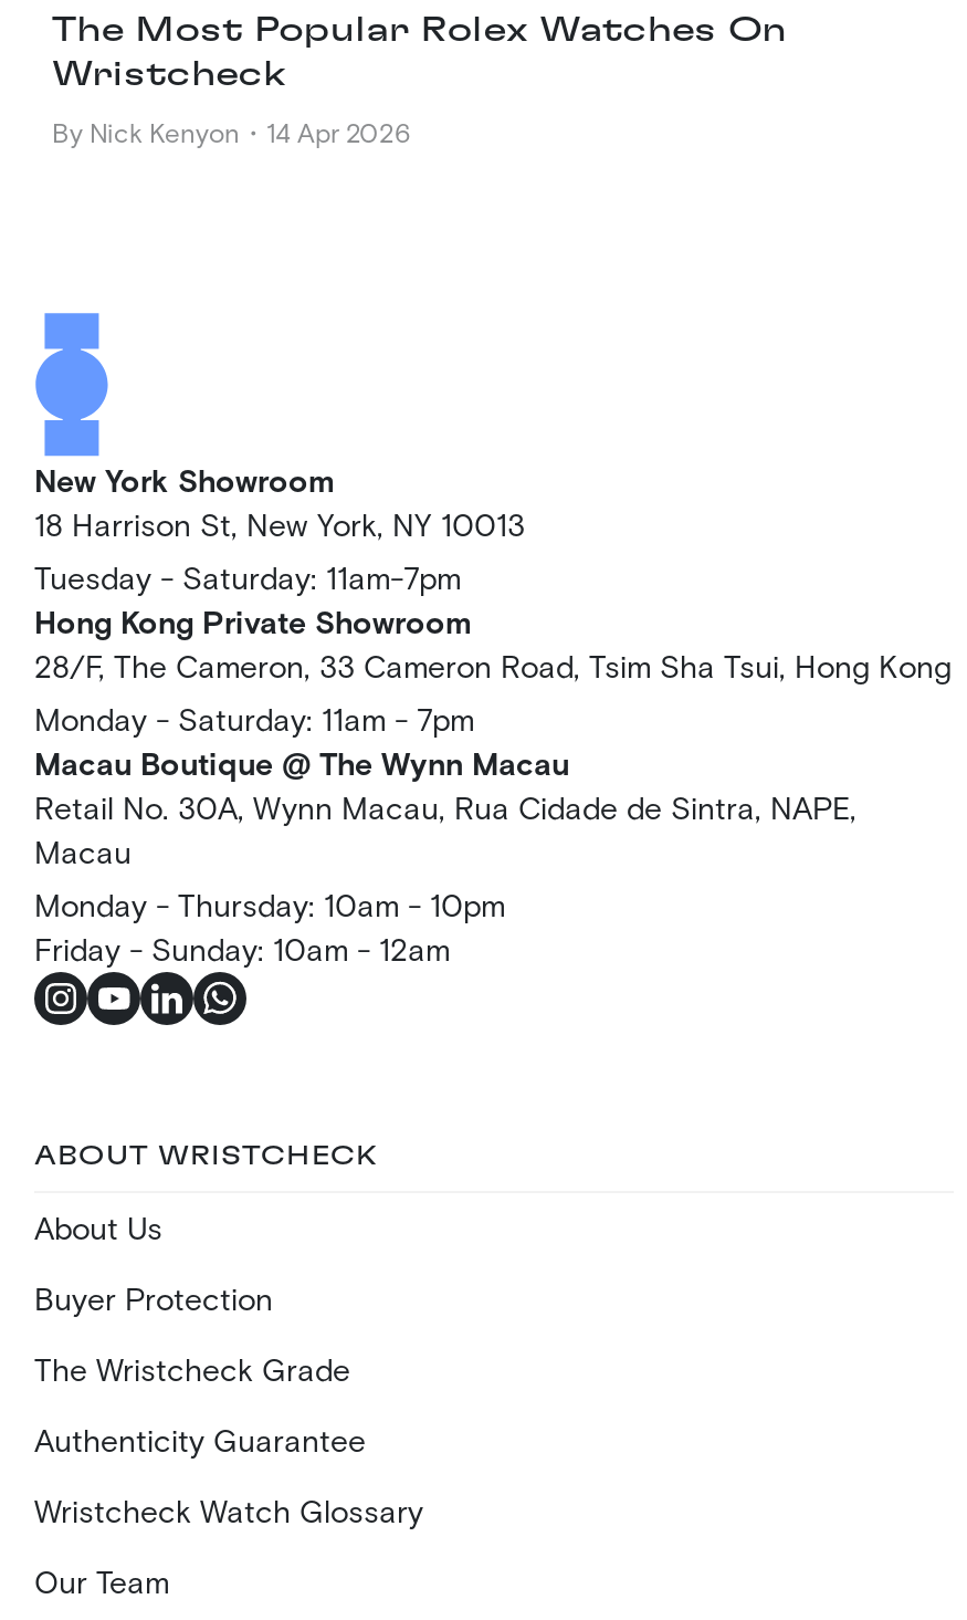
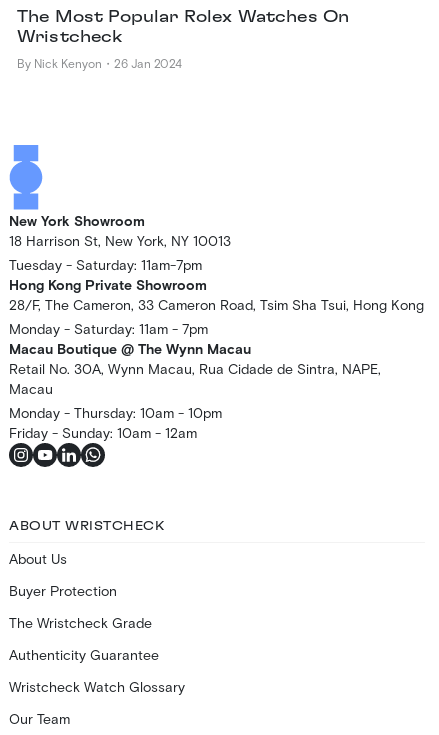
[52,115,410,146] By Nick Kenyon・14 Apr 2026 -> [17,56,182,70] By Nick Kenyon・26 Jan 2024

